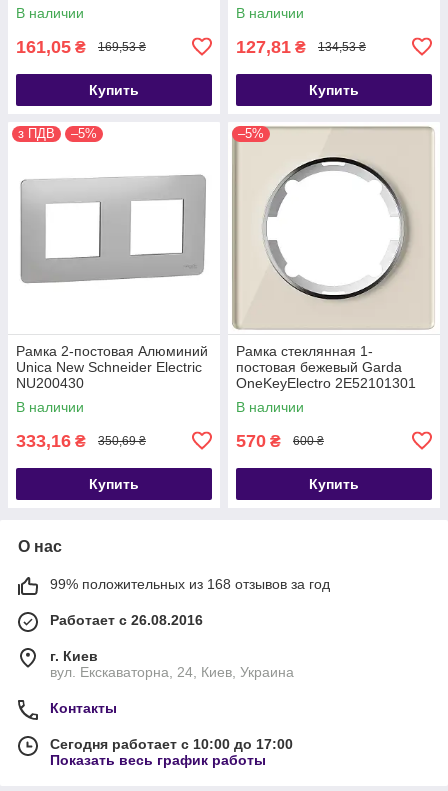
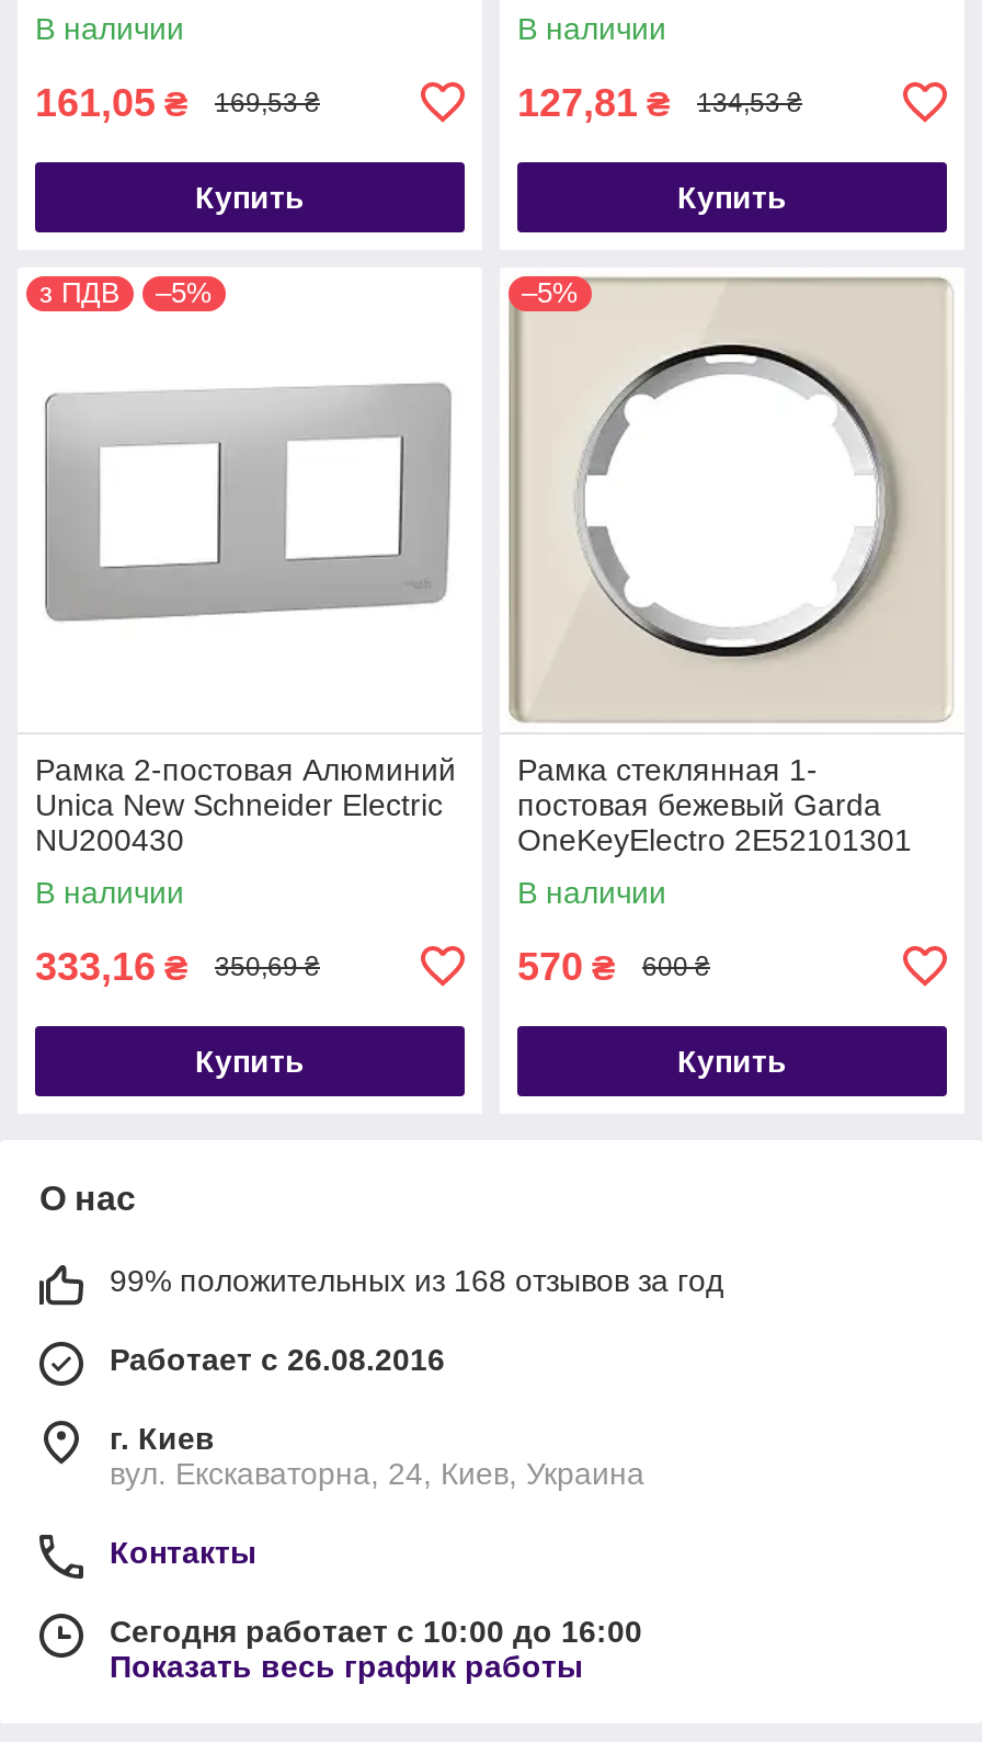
[50,736,293,752] Сегодня работает с 10:00 до 17:00 -> [110,1613,642,1648] Сегодня работает с 10:00 до 16:00

